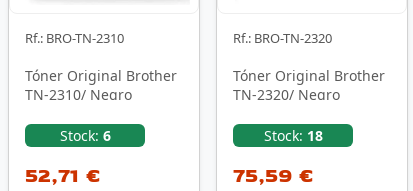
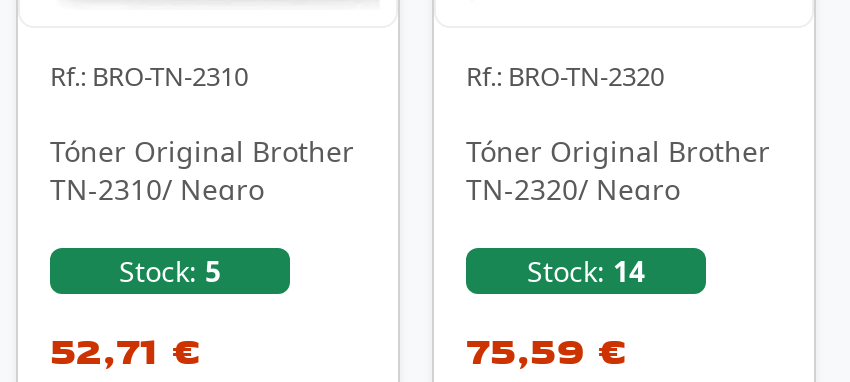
[59,126,110,145] Stock: 6 -> [119,253,221,291] Stock: 5
[263,126,322,145] Stock: 18 -> [527,253,645,291] Stock: 14

